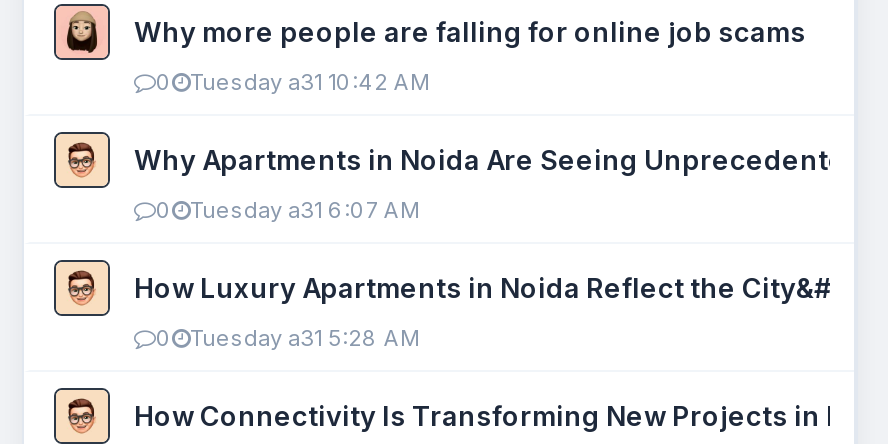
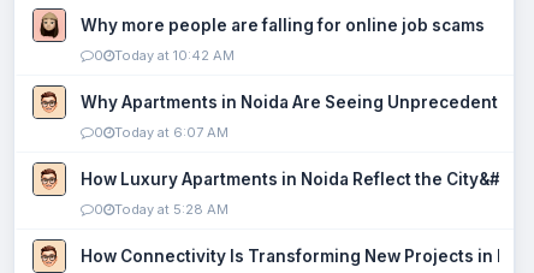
[156,68,430,96] 0 Tuesday a31 10:42 AM -> [94,47,235,64] 0 Today at 10:42 AM
[156,196,420,224] 0 Tuesday a31 6:07 AM -> [94,124,229,141] 0 Today at 6:07 AM
[156,324,420,352] 0 Tuesday a31 5:28 AM -> [94,201,229,218] 0 Today at 5:28 AM

